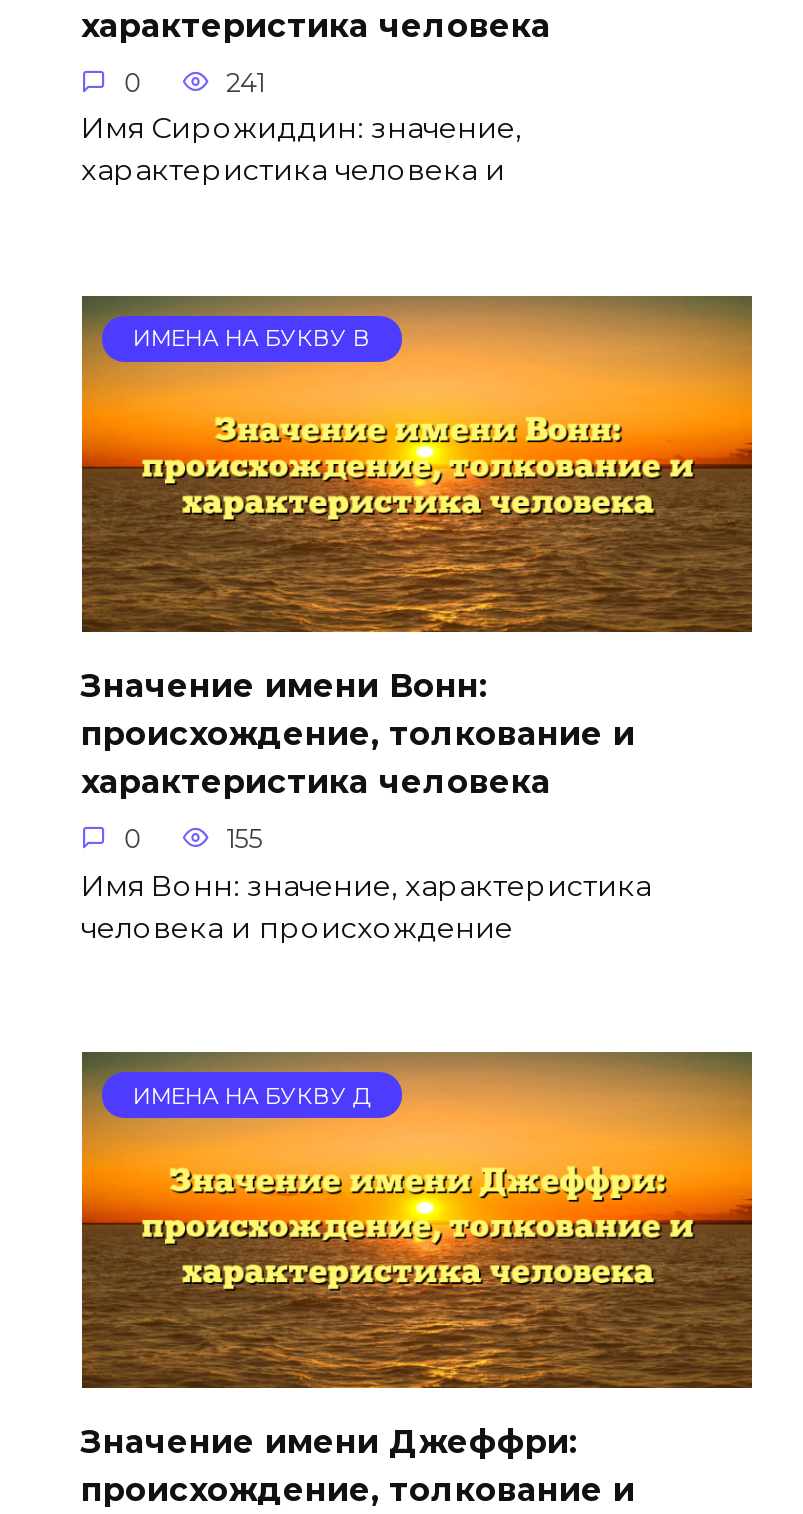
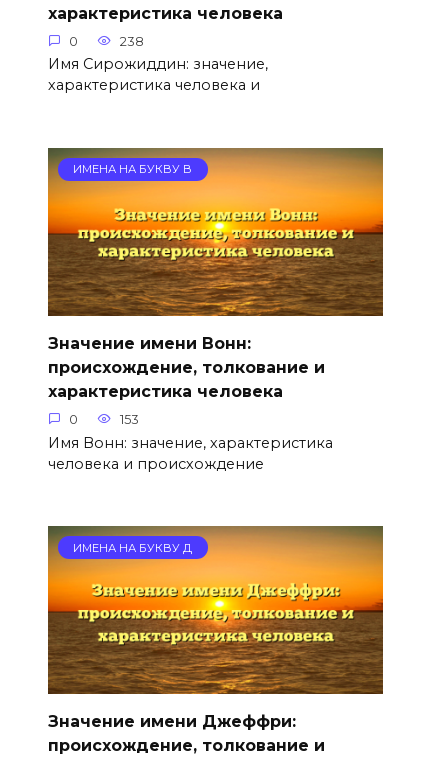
[226,67,264,97] 241 -> [120,34,144,49] 238
[226,824,262,854] 155 -> [120,412,139,427] 153

